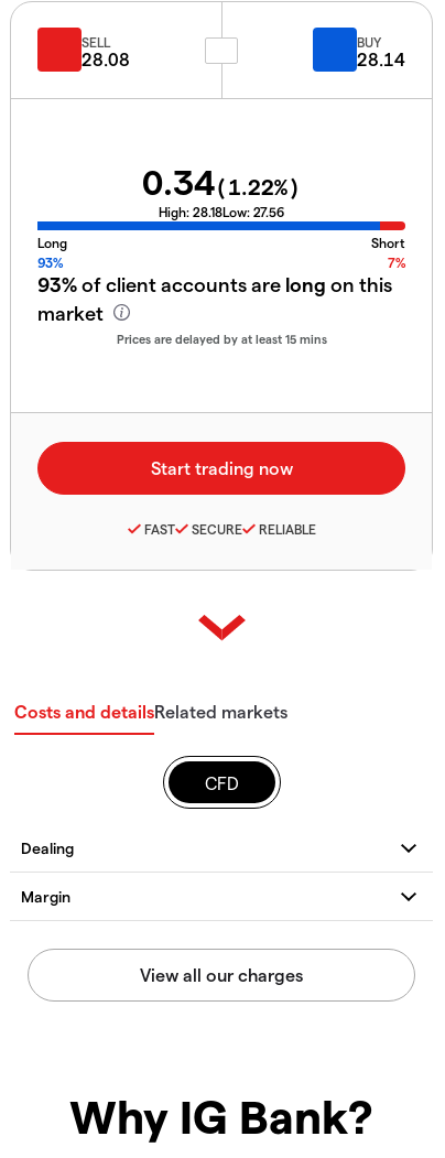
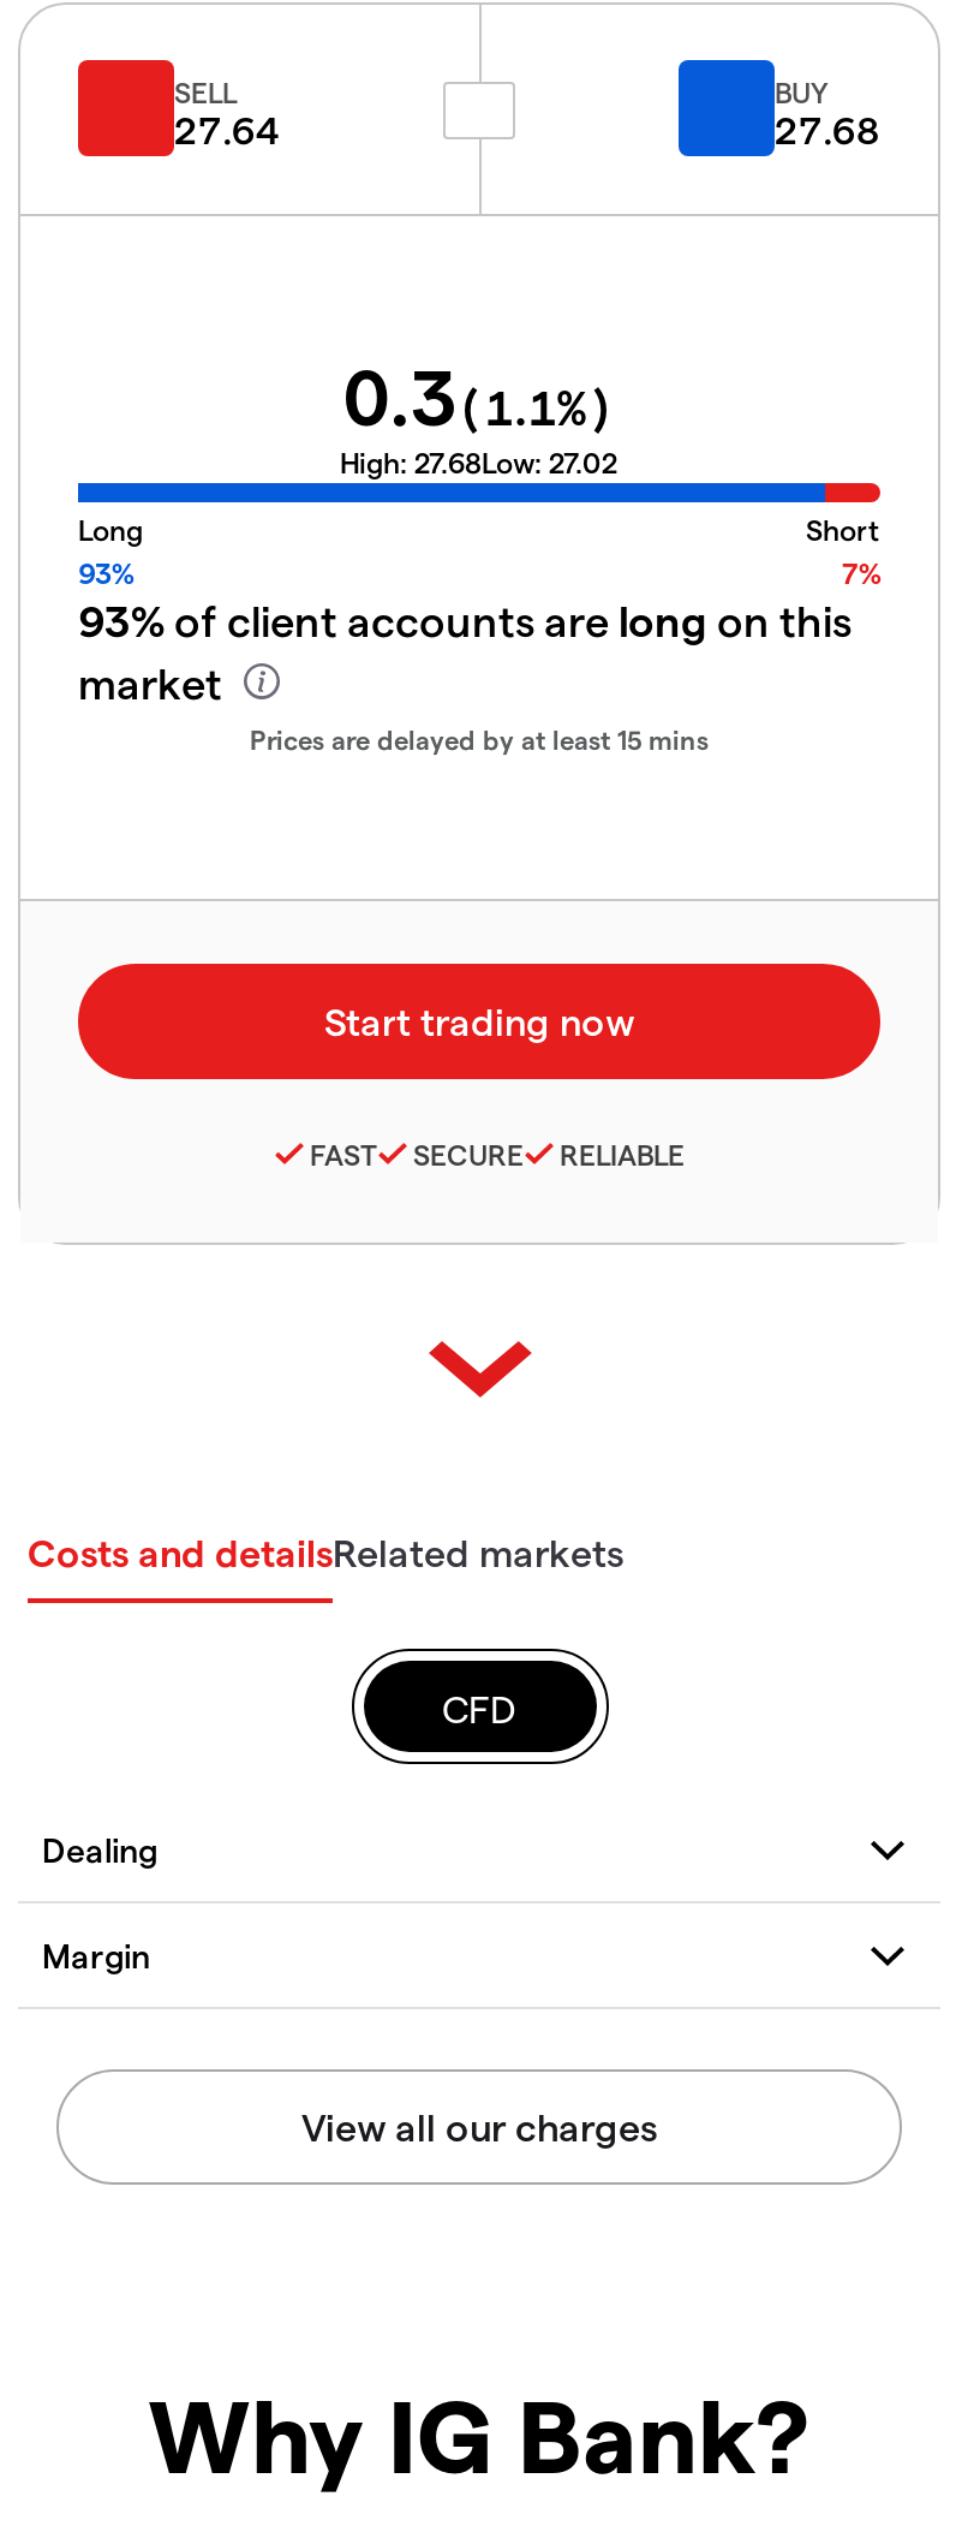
[82,51,130,69] 28.08 -> [174,111,280,151] 27.64
[357,51,405,69] 28.14 -> [775,111,880,151] 27.68
[142,163,301,202] 0.34(1.22%) -> [343,356,615,440] 0.3(1.1%)
[159,204,284,219] High: 28.18Low: 27.56 -> [340,445,619,478] High: 27.68Low: 27.02

